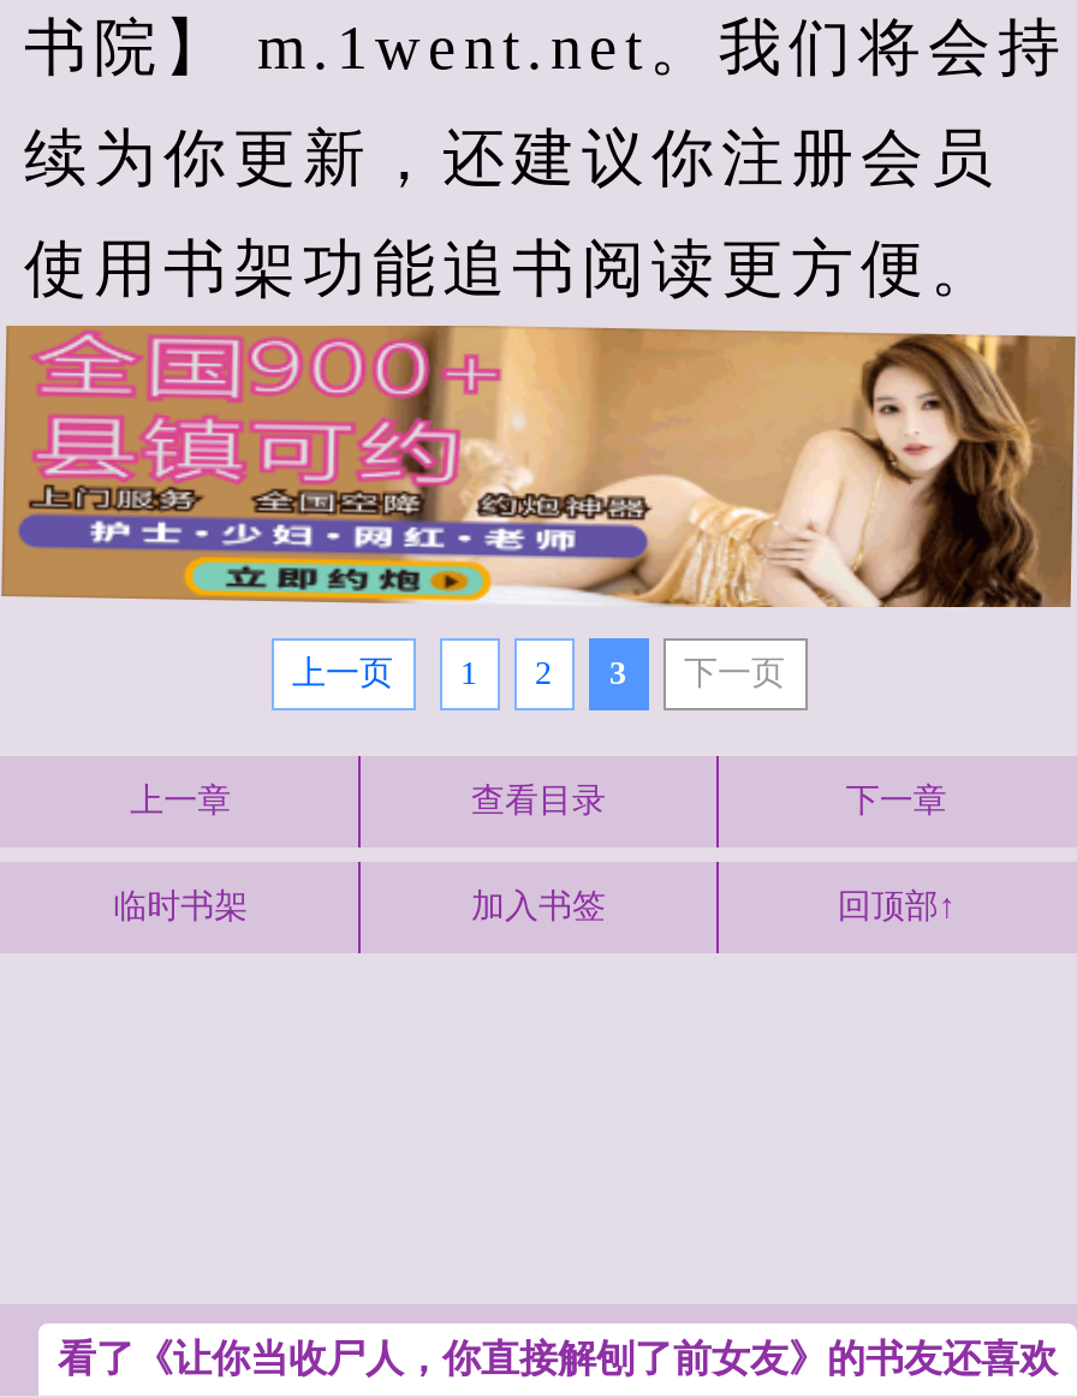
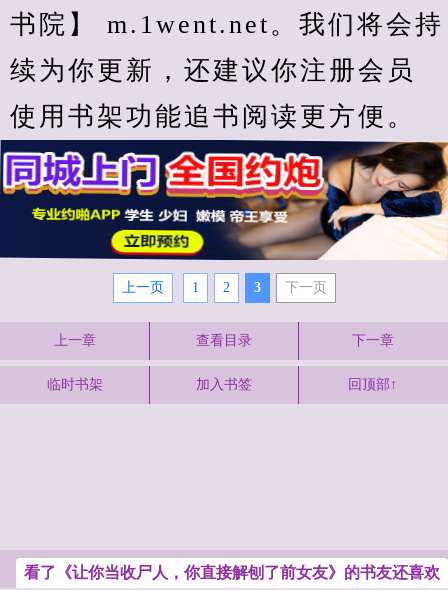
[7,323,1070,609] [image] -> [3,139,445,261] [image]

